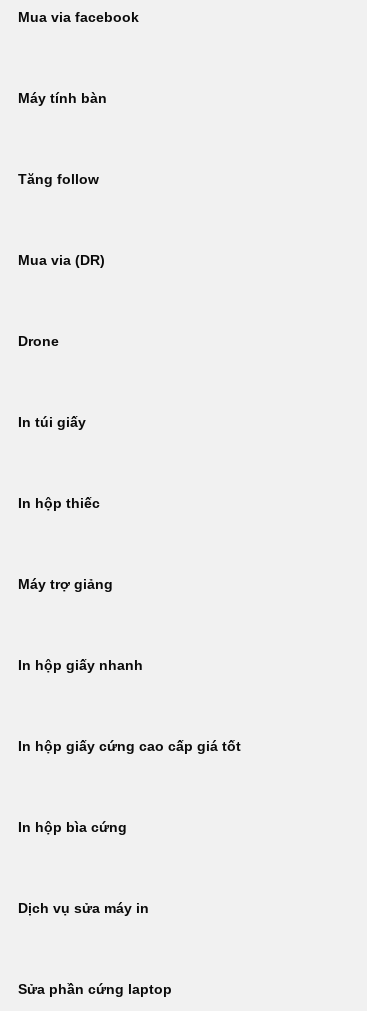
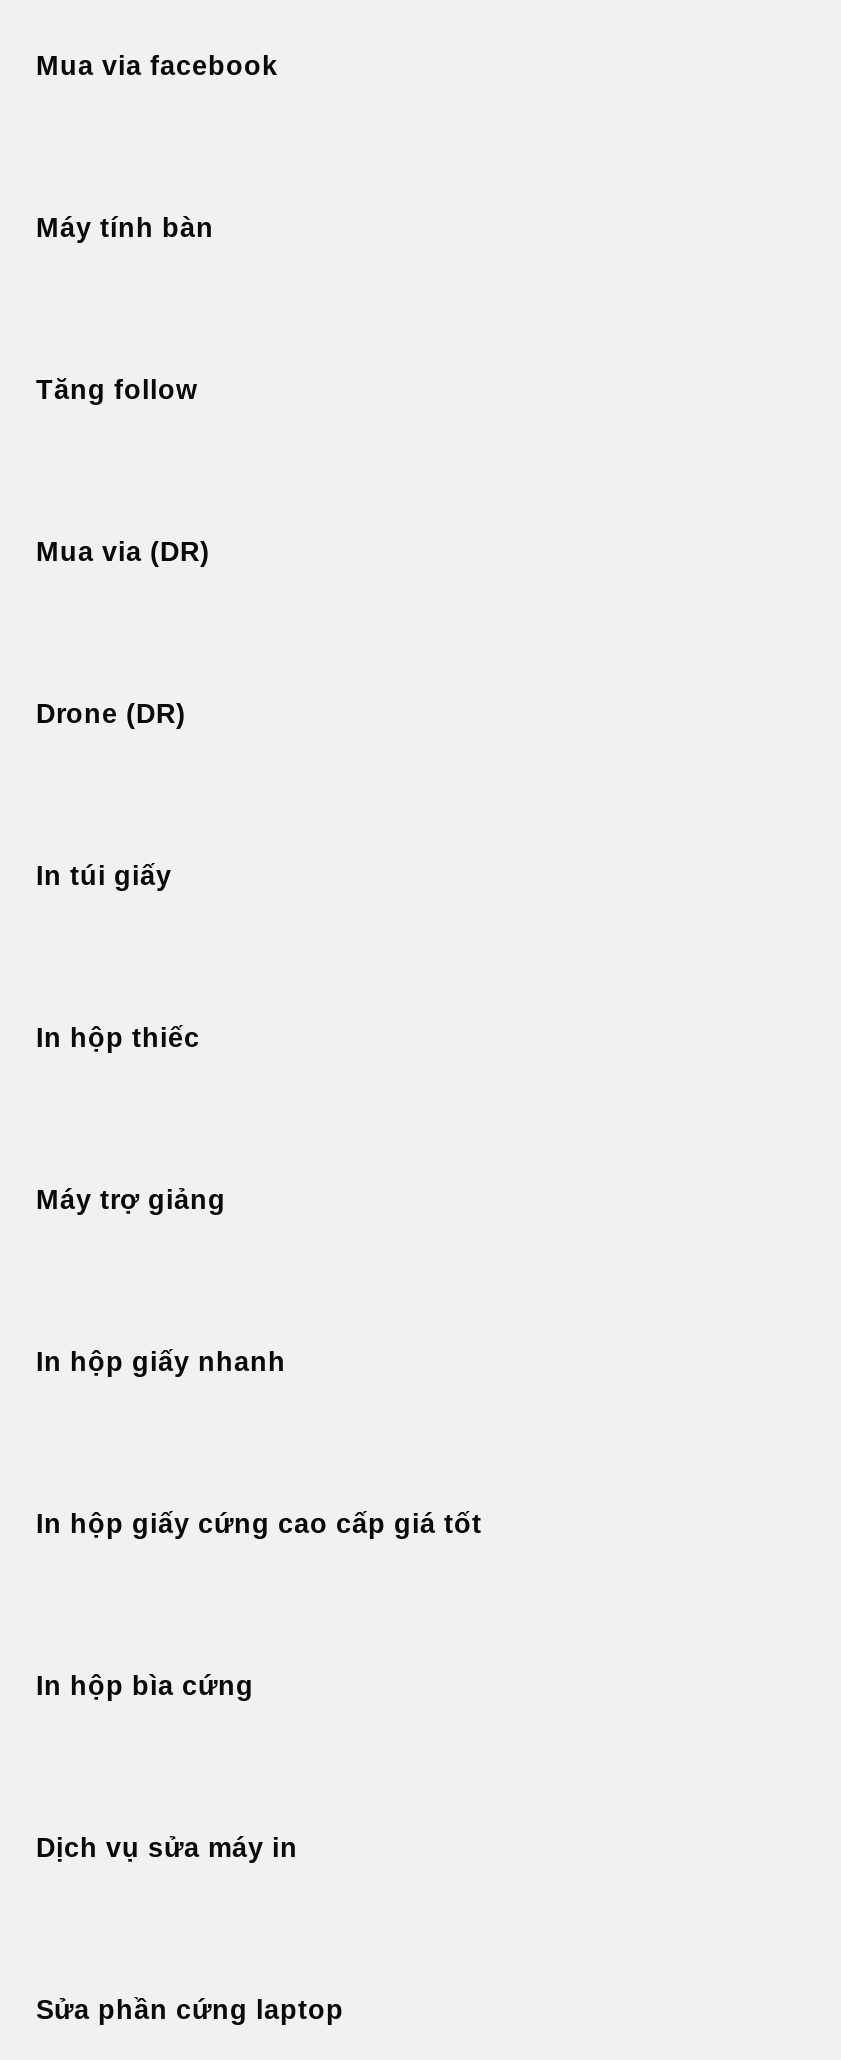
[18,334,59,349] Drone -> [36,699,186,729] Drone (DR)

